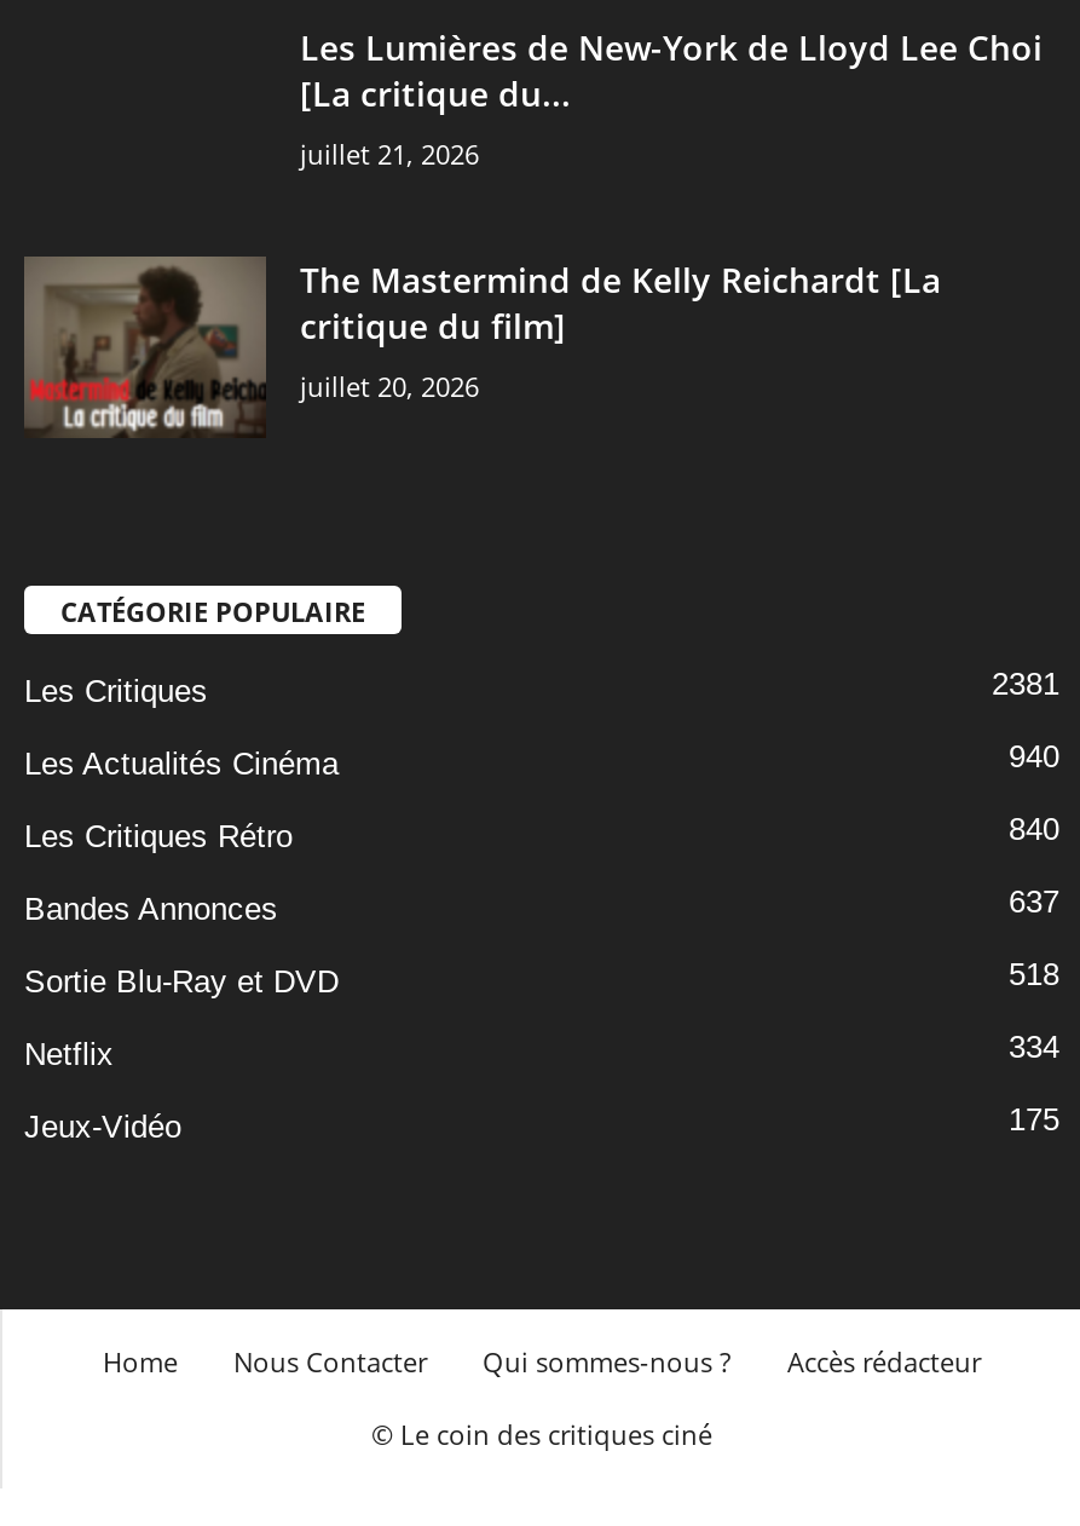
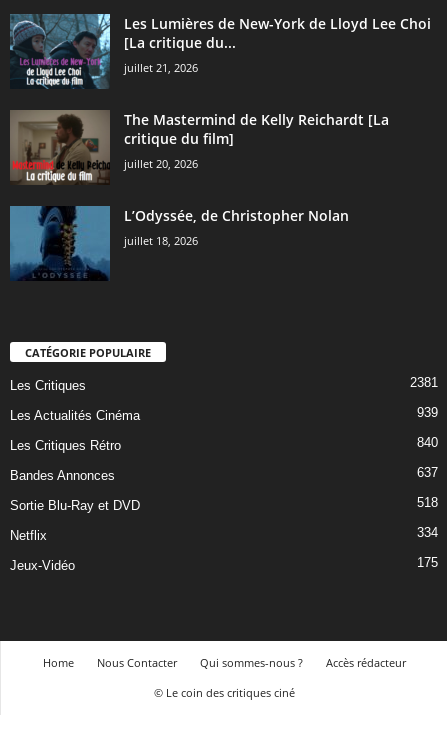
none -> [9,13,111,89] [image]
none -> [10,206,349,280] [image] | L’Odyssée, de Christopher Nolan | juillet 18, 2026
[1009,737,1059,774] 940 -> [417,405,438,420] 939

